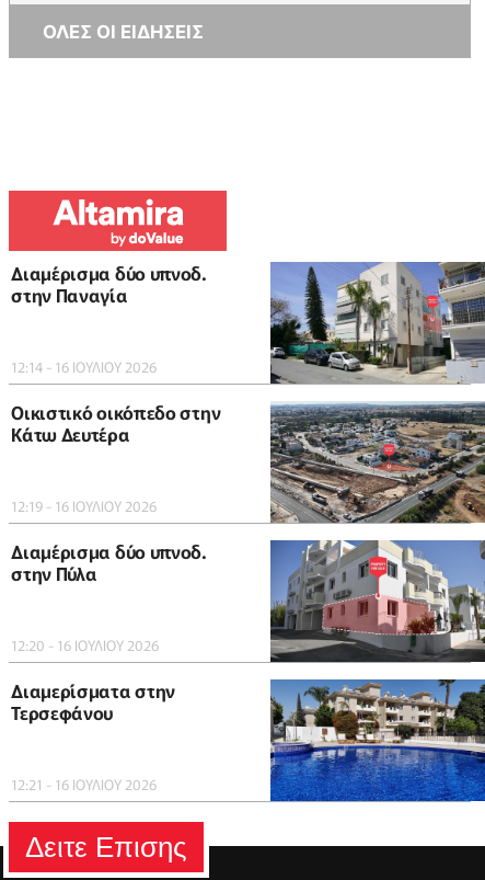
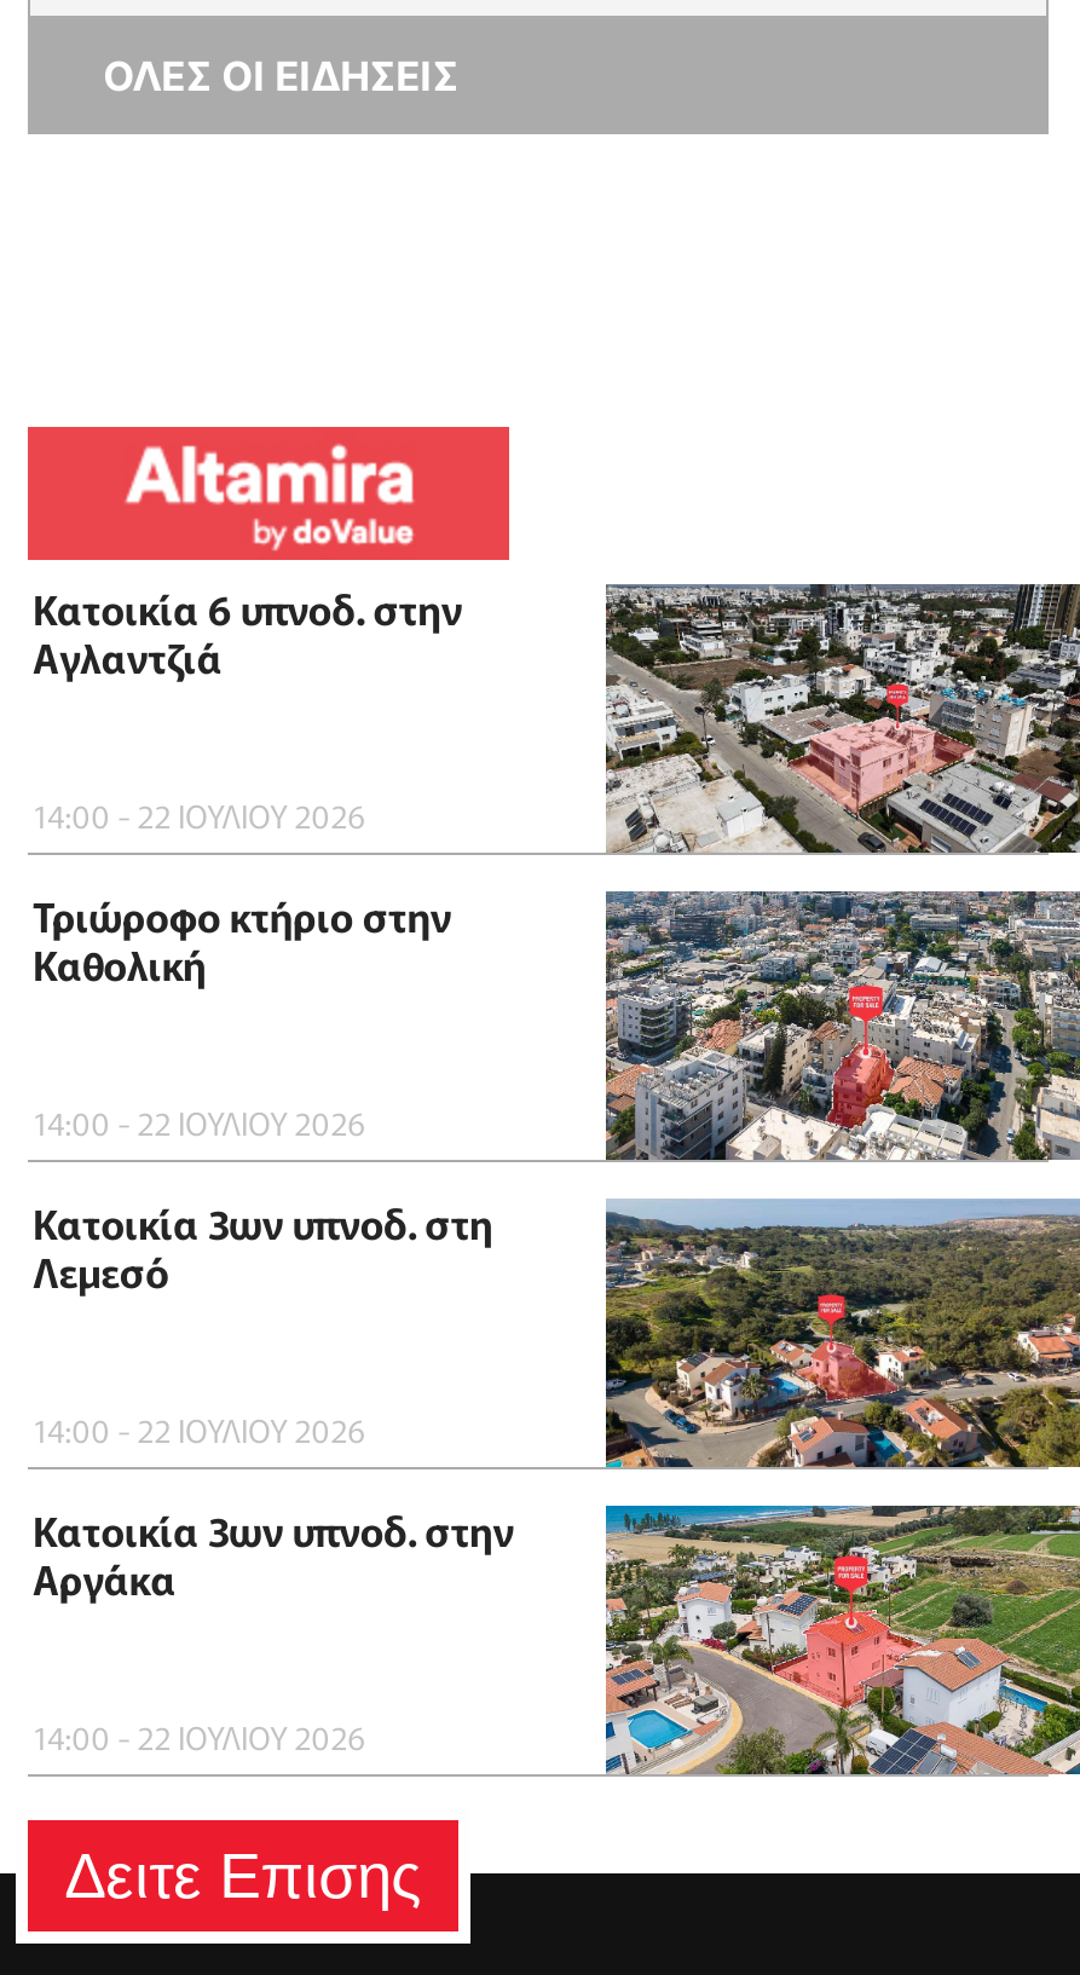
[11,260,206,308] Διαμέρισμα δύο υπνοδ. | στην Παναγία -> [33,581,462,687] Κατοικία 6 υπνοδ. στην | Αγλαντζιά
[269,261,482,385] [image] -> [603,582,1073,855] [image]
[11,357,157,377] 12:14 - 16 ΙΟΥΛΙΟΥ 2026 -> [33,793,364,839] 14:00 - 22 ΙΟΥΛΙΟΥ 2026
[11,399,220,448] Οικιστικό οικόπεδο στην | Κάτω Δευτέρα -> [33,887,451,994] Τριώροφο κτήριο στην | Καθολική
[270,401,482,524] [image] -> [603,889,1073,1162] [image]
[11,496,157,516] 12:19 - 16 ΙΟΥΛΙΟΥ 2026 -> [33,1100,364,1146] 14:00 - 22 ΙΟΥΛΙΟΥ 2026
[11,538,206,587] Διαμέρισμα δύο υπνοδ. | στην Πύλα -> [33,1194,493,1301] Κατοικία 3ων υπνοδ. στη | Λεμεσό
[269,540,482,663] [image] -> [603,1199,1073,1469] [image]
[11,635,159,656] 12:20 - 16 ΙΟΥΛΙΟΥ 2026 -> [33,1407,364,1453] 14:00 - 22 ΙΟΥΛΙΟΥ 2026
[11,677,175,726] Διαμερίσματα στην | Τερσεφάνου -> [33,1501,514,1608] Κατοικία 3ων υπνοδ. στην | Αργάκα
[269,678,482,802] [image] -> [603,1503,1073,1777] [image]
[11,774,157,795] 12:21 - 16 ΙΟΥΛΙΟΥ 2026 -> [33,1714,364,1760] 14:00 - 22 ΙΟΥΛΙΟΥ 2026

